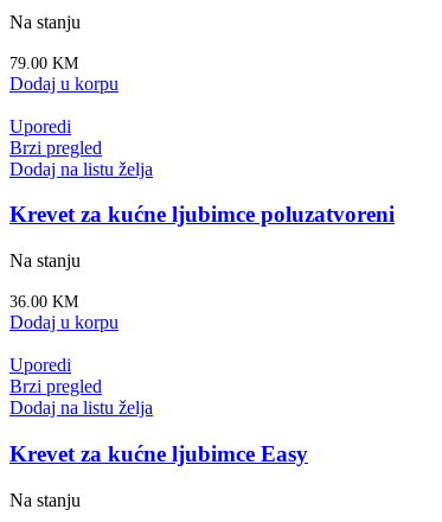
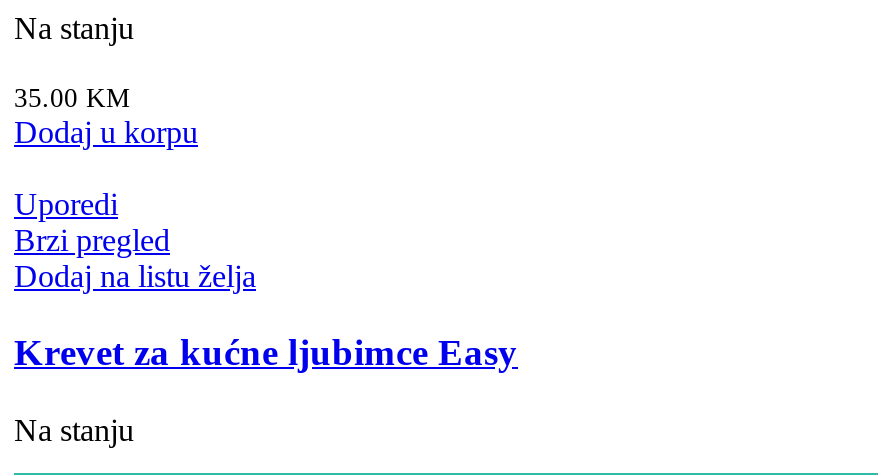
[9,54,395,311] 79.00 KM | Dodaj u korpu | Uporedi | Brzi pregled | Dodaj na listu želja | Krevet za kućne ljubimce poluzatvoreni | Na stanju | 36.00 KM -> [14,82,130,112] 35.00 KM

